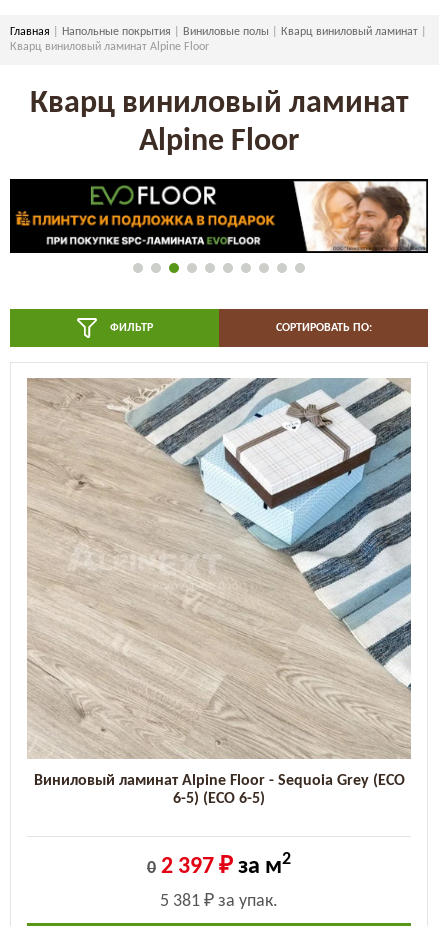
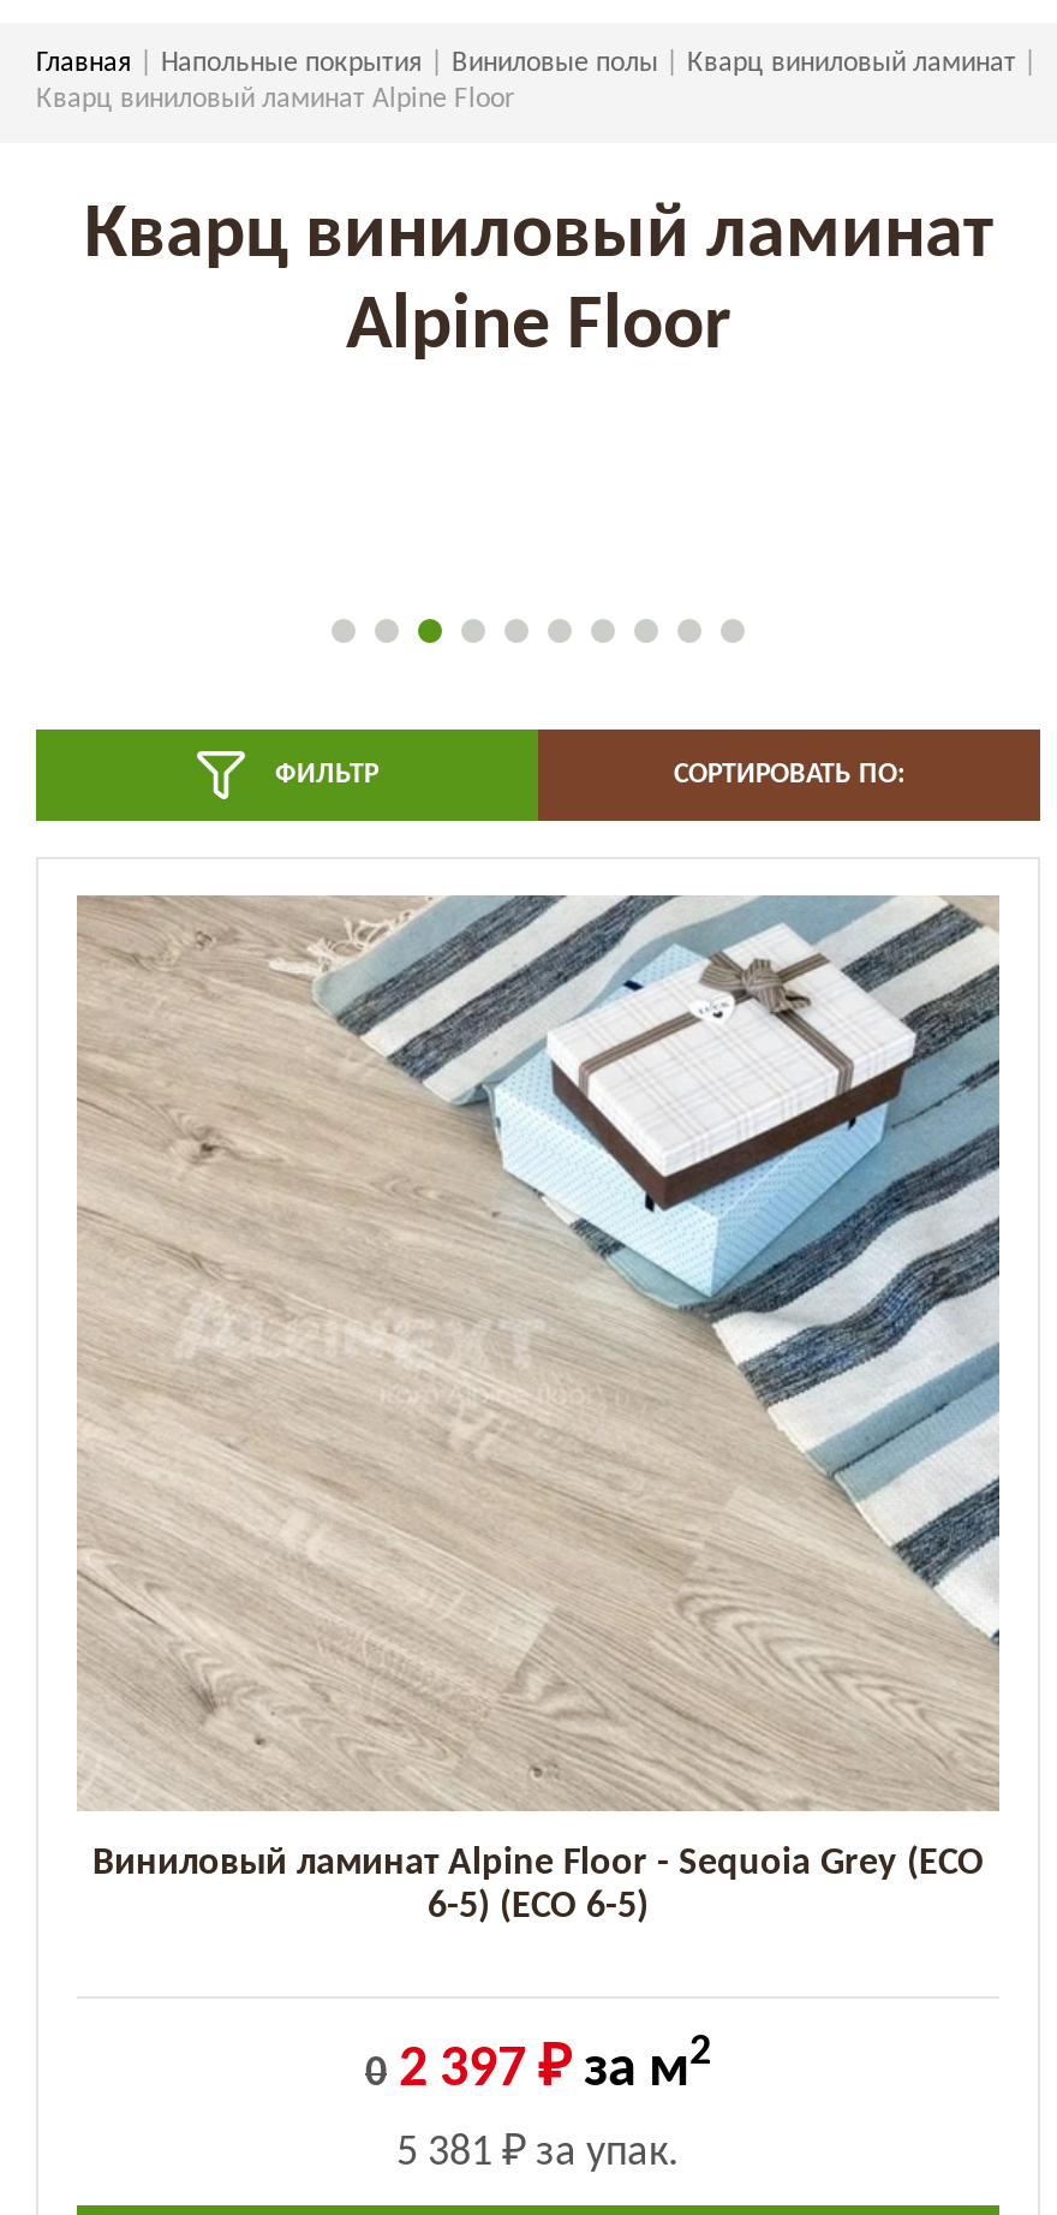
[9,178,429,254] [image] -> none

